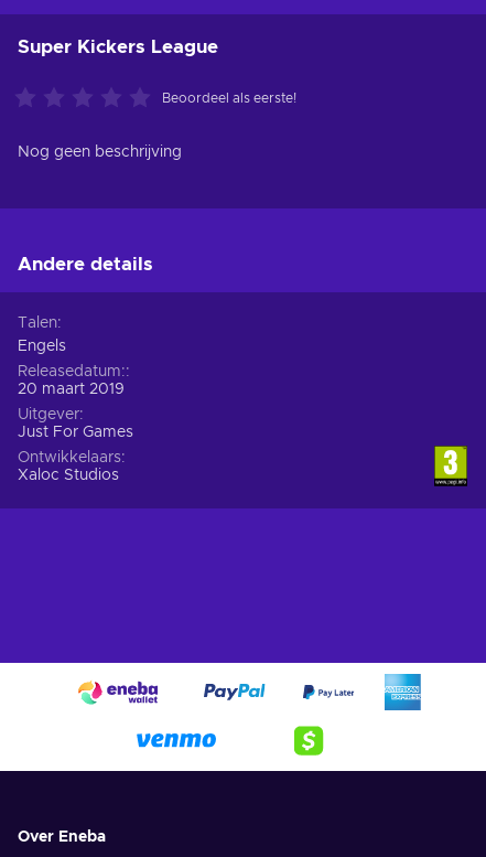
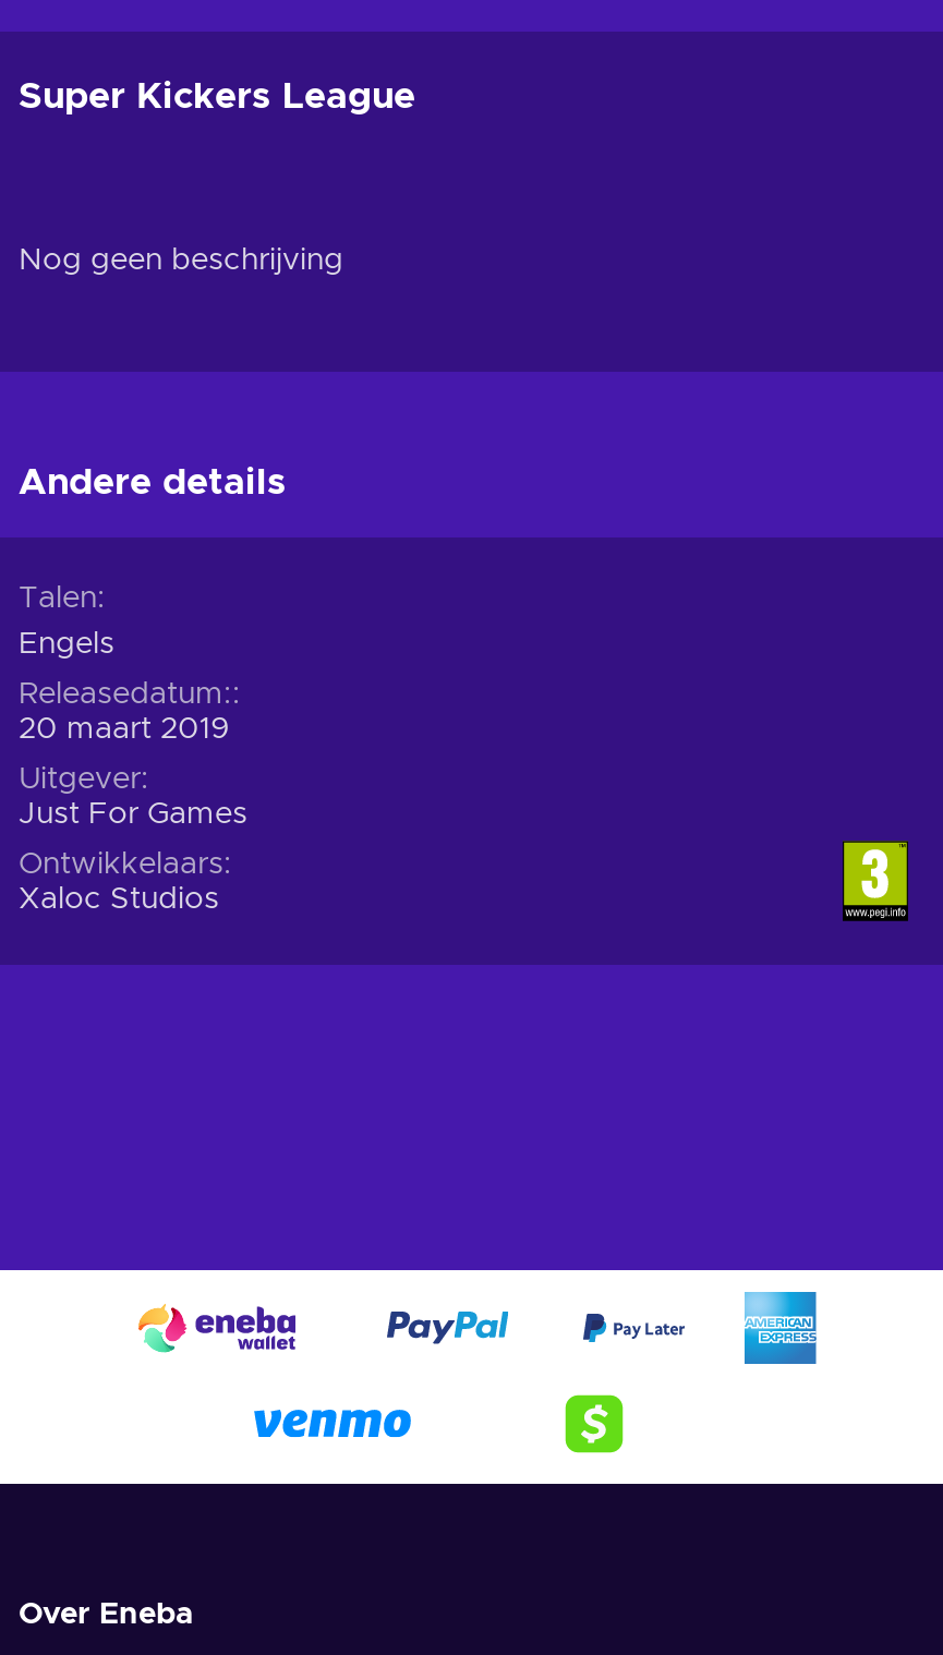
[162,91,296,104] Beoordeel als eerste! -> none

